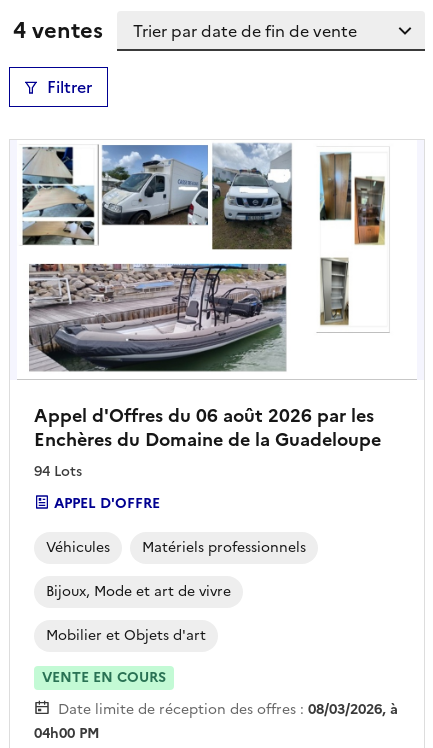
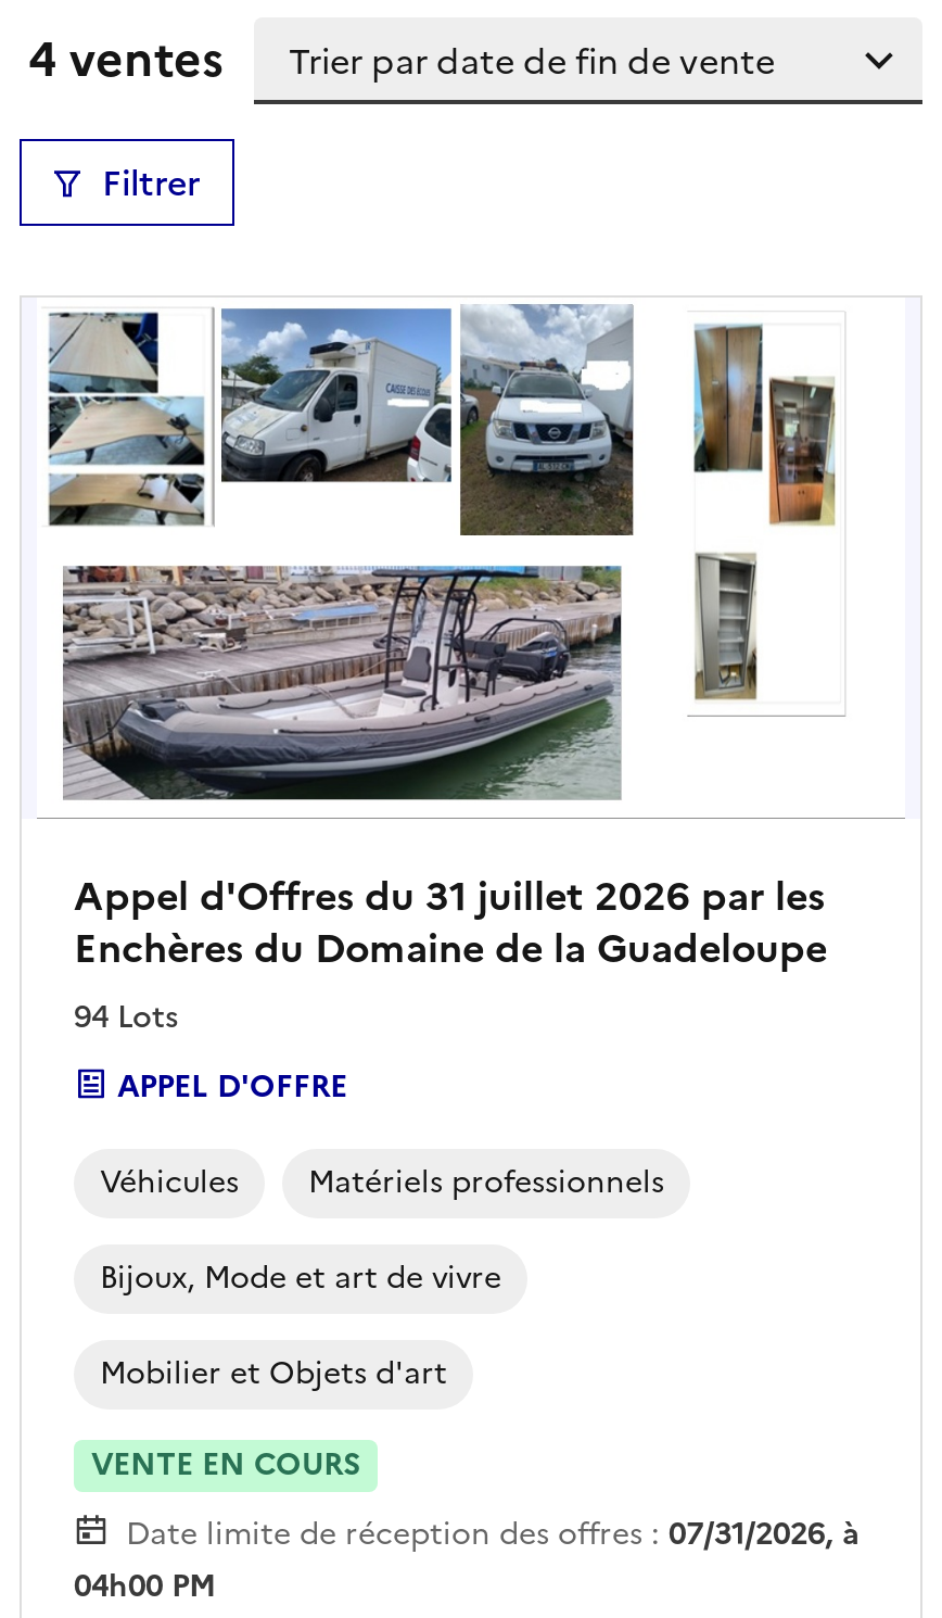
[34,401,374,428] Appel d'Offres du 06 août 2026 par les -> [74,865,825,924] Appel d'Offres du 31 juillet 2026 par les
[58,698,398,719] Date limite de réception des offres : 08/03/2026, à -> [126,1510,860,1556] Date limite de réception des offres : 07/31/2026, à

